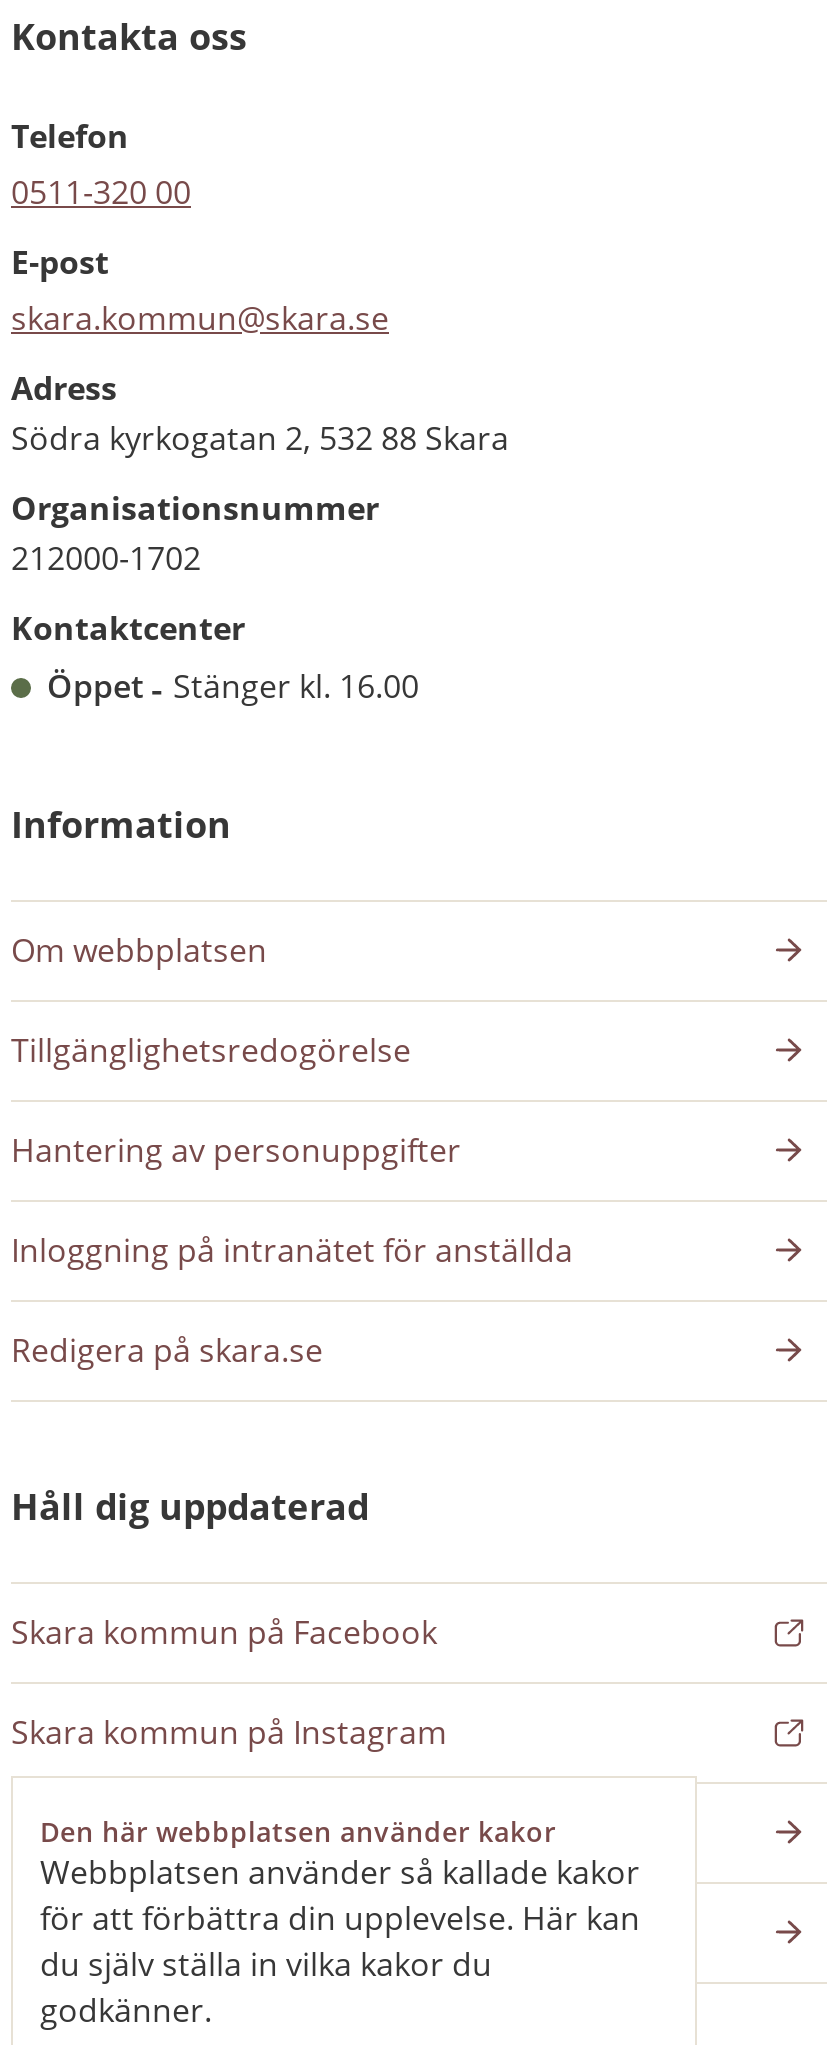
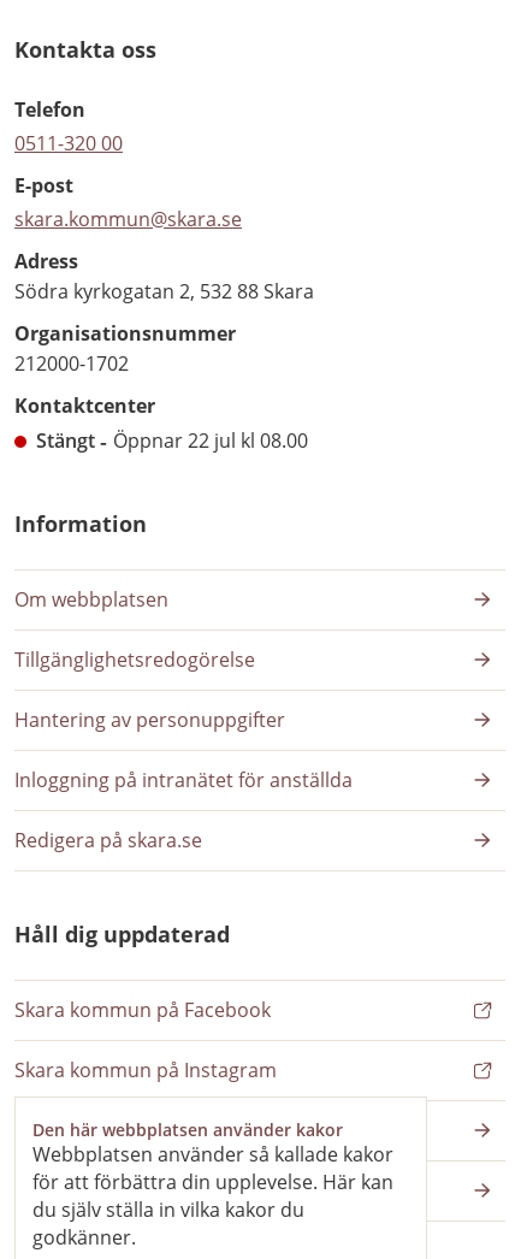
[47,664,419,708] Öppet | Stänger kl. 16.00 -> [36,427,308,454] Stängt | Öppnar 22 jul kl 08.00

